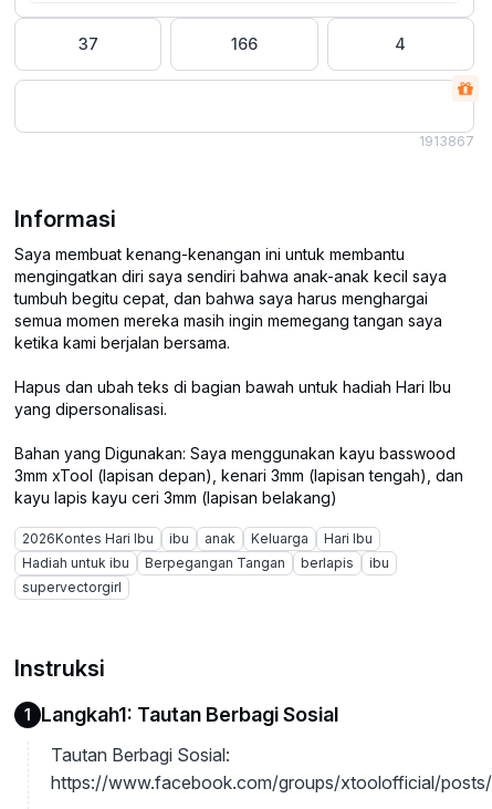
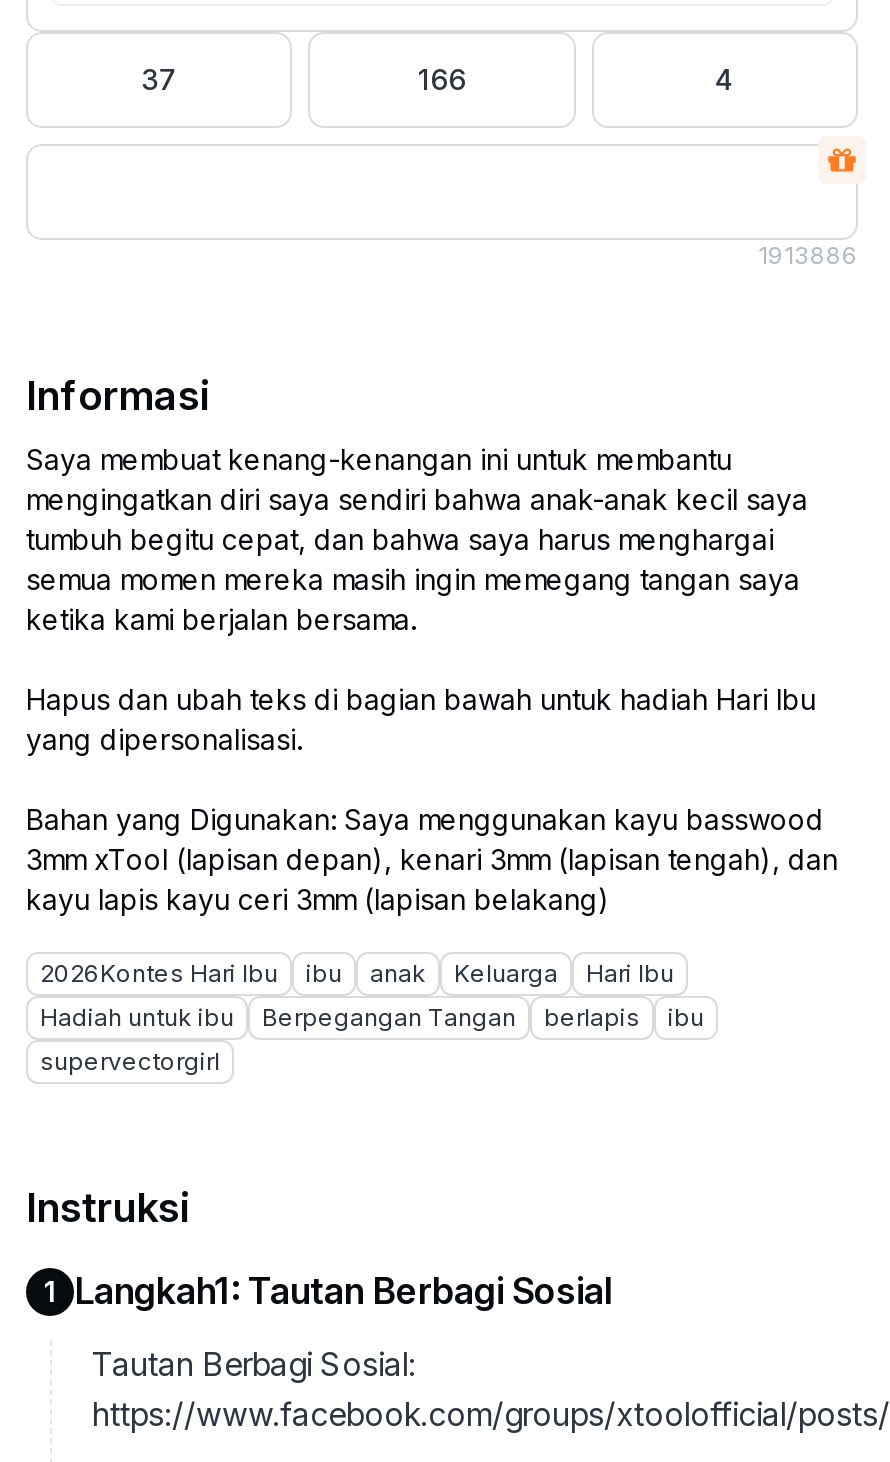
[419,133,474,150] 1913867 -> [758,240,858,270] 1913886

